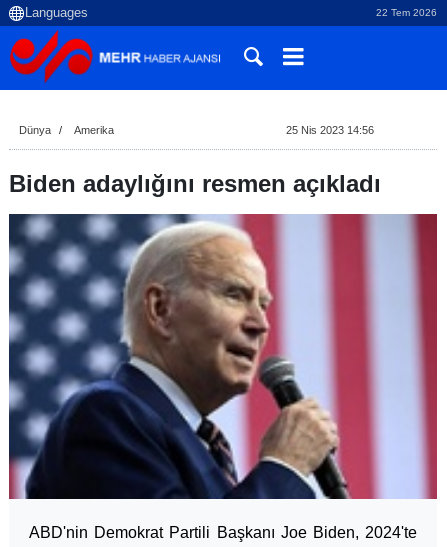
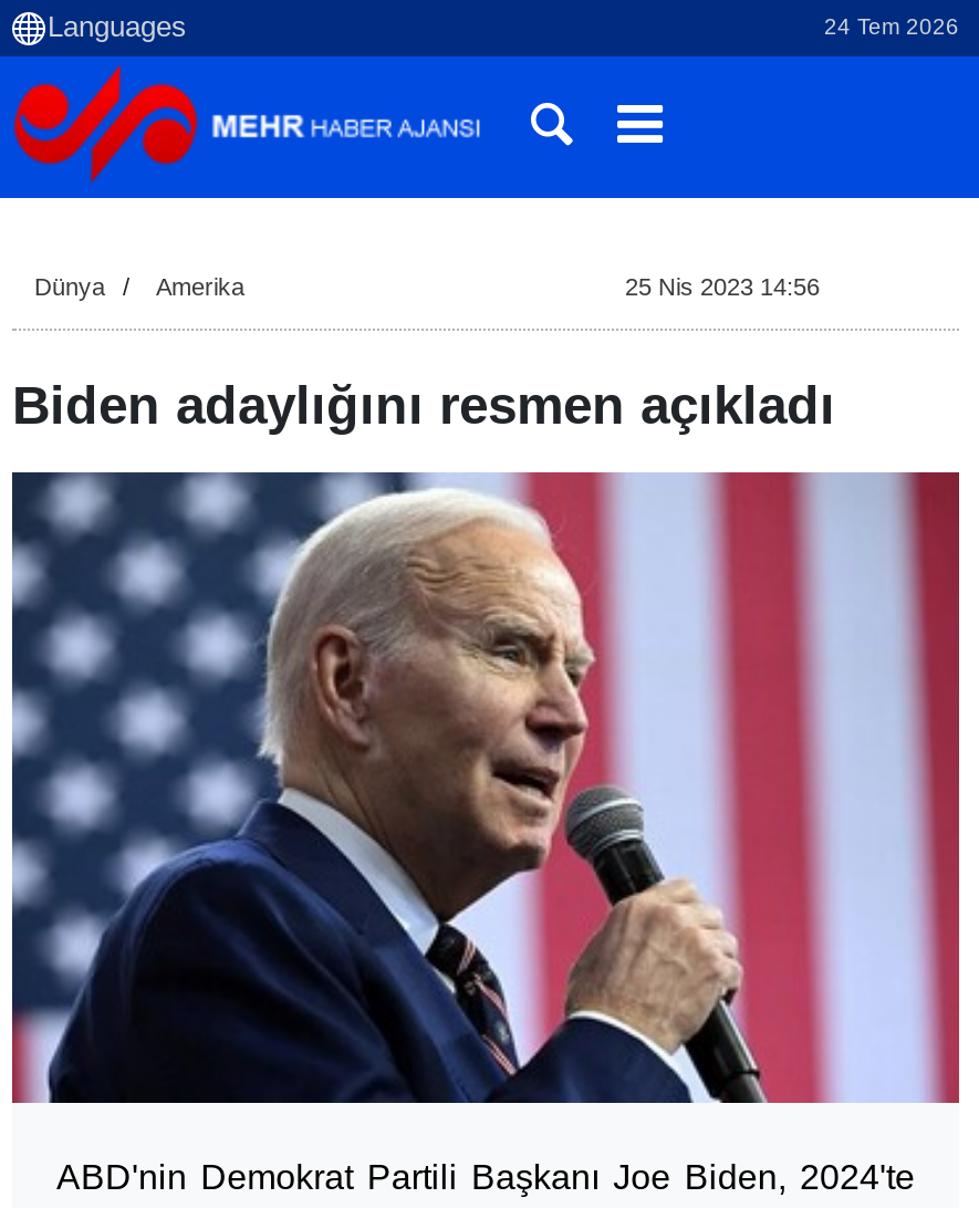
[376,7,437,18] 22 Tem 2026 -> [824,14,959,39] 24 Tem 2026

